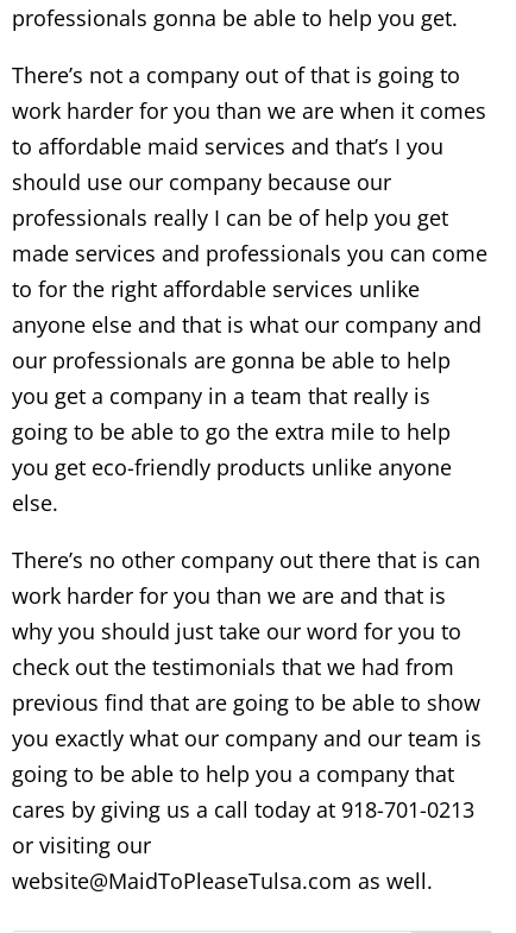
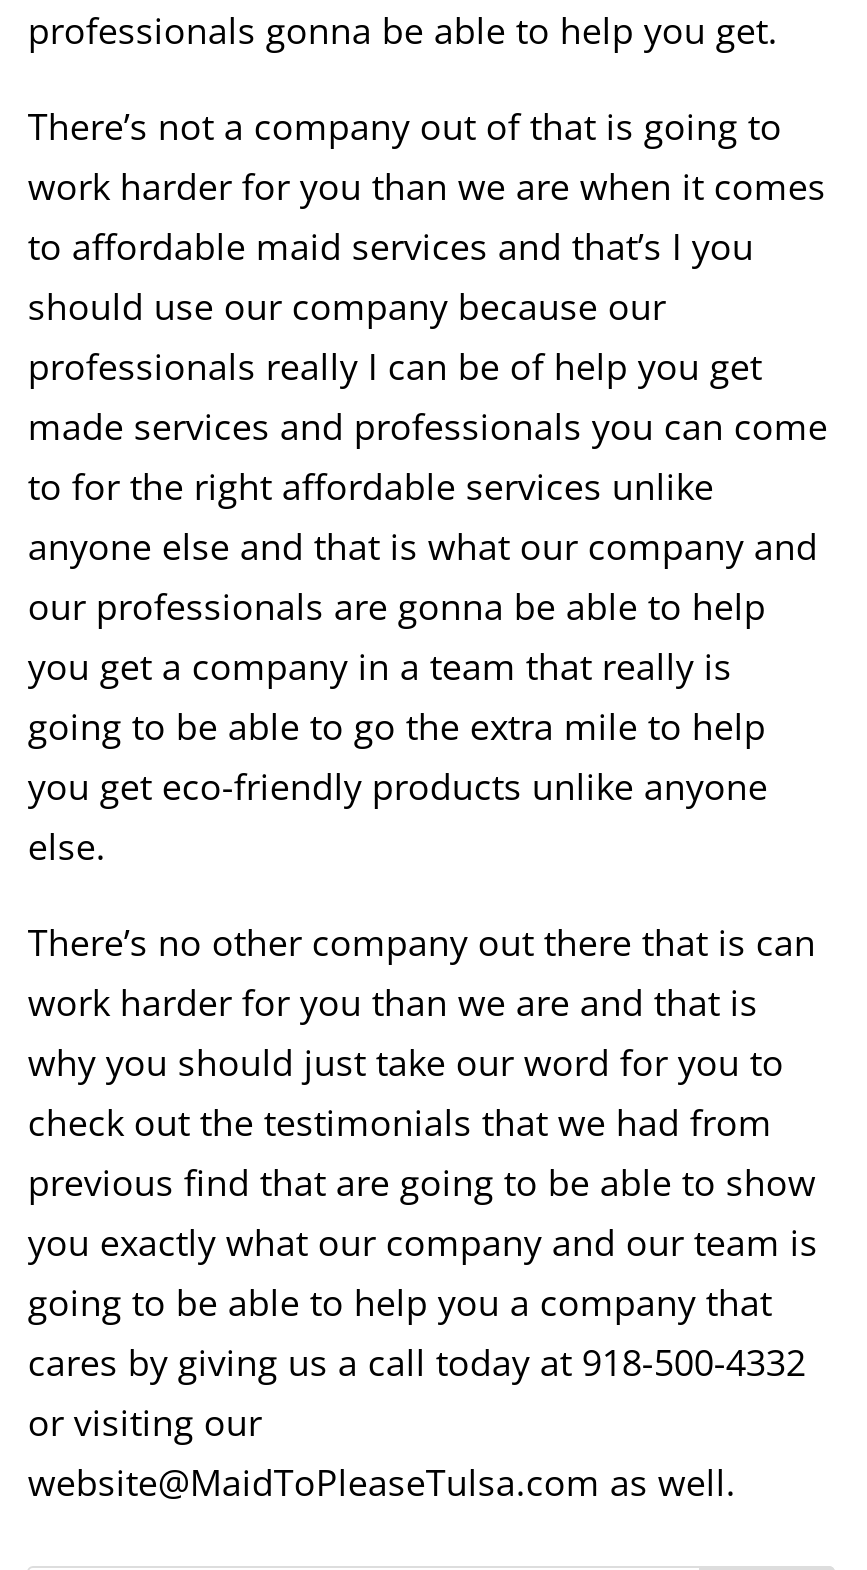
[12,795,475,824] cares by giving us a call today at 918-701-0213 -> [28,1339,806,1387] cares by giving us a call today at 918-500-4332

